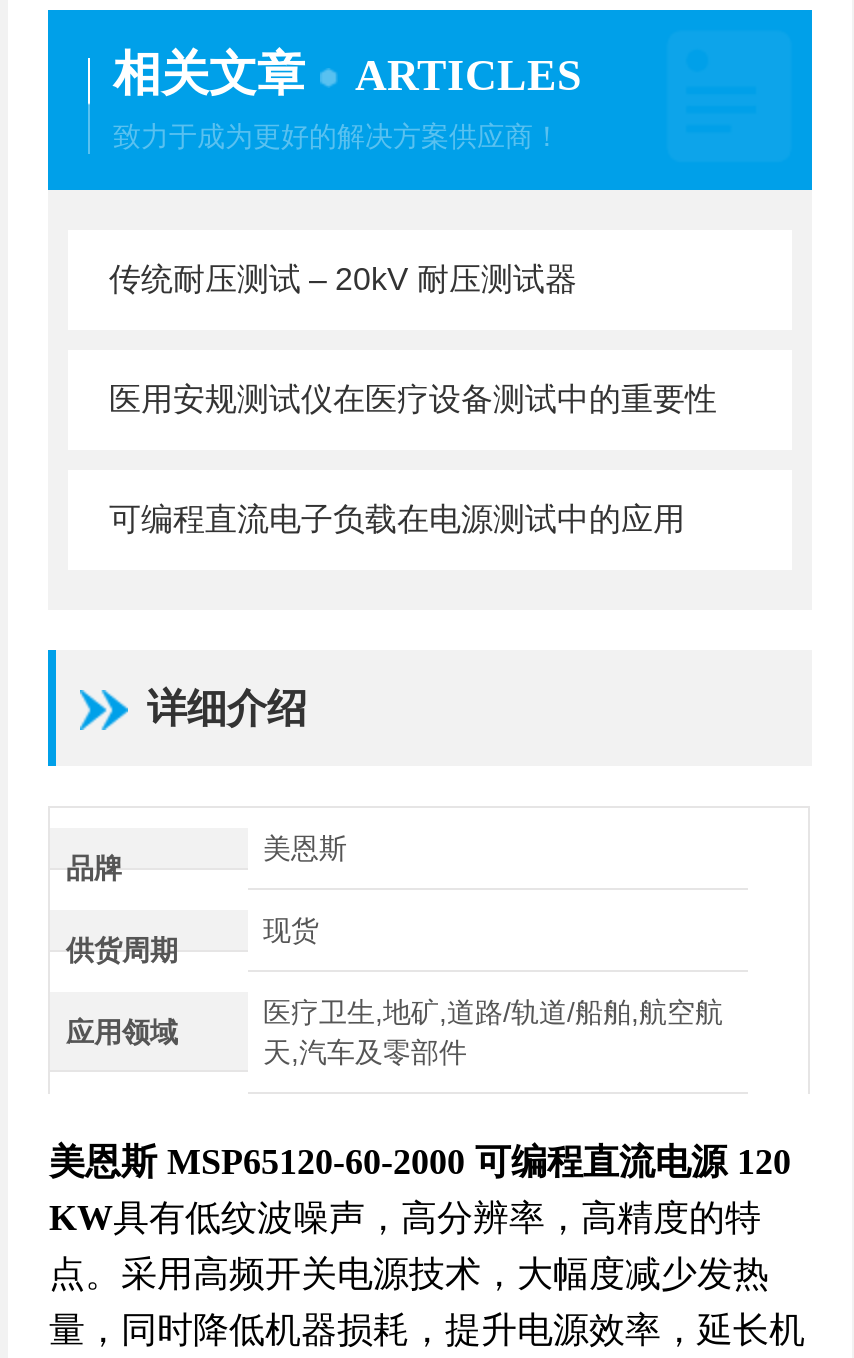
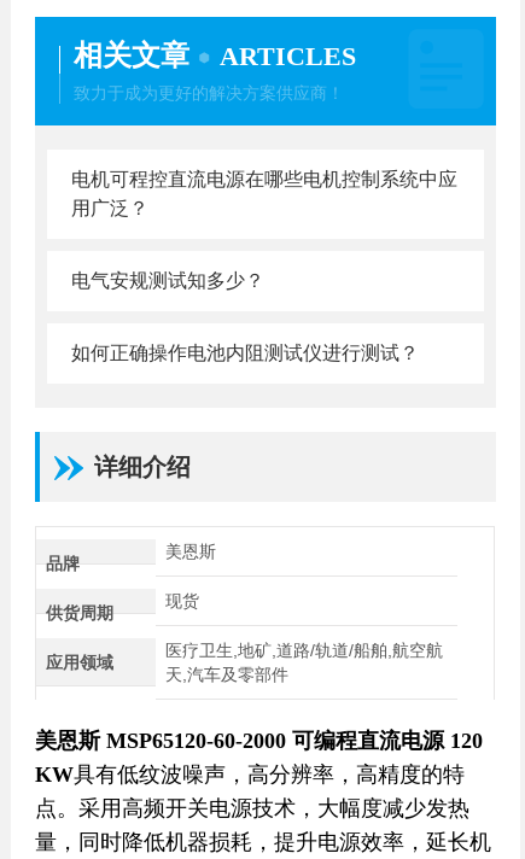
[109,262,577,296] 传统耐压测试 – 20kV 耐压测试器 -> [72,169,458,218] 电机可程控直流电源在哪些电机控制系统中应 | 用广泛？
[109,382,717,416] 医用安规测试仪在医疗设备测试中的重要性 -> [72,270,265,291] 电气安规测试知多少？
[109,502,685,536] 可编程直流电子负载在电源测试中的应用 -> [72,343,419,363] 如何正确操作电池内阻测试仪进行测试？

